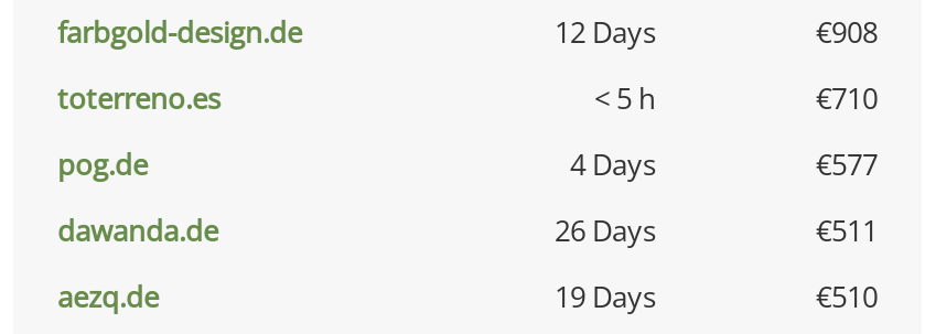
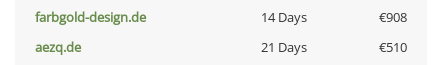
[555,12,656,52] 12 Days -> [260,8,306,26] 14 Days
[57,78,878,250] toterreno.es | < 5 h | €710 | pog.de | 4 Days | €577 | dawanda.de | 26 Days | €511 -> none
[555,277,656,316] 19 Days -> [260,38,306,56] 21 Days

